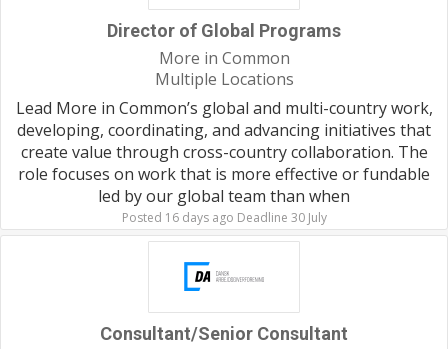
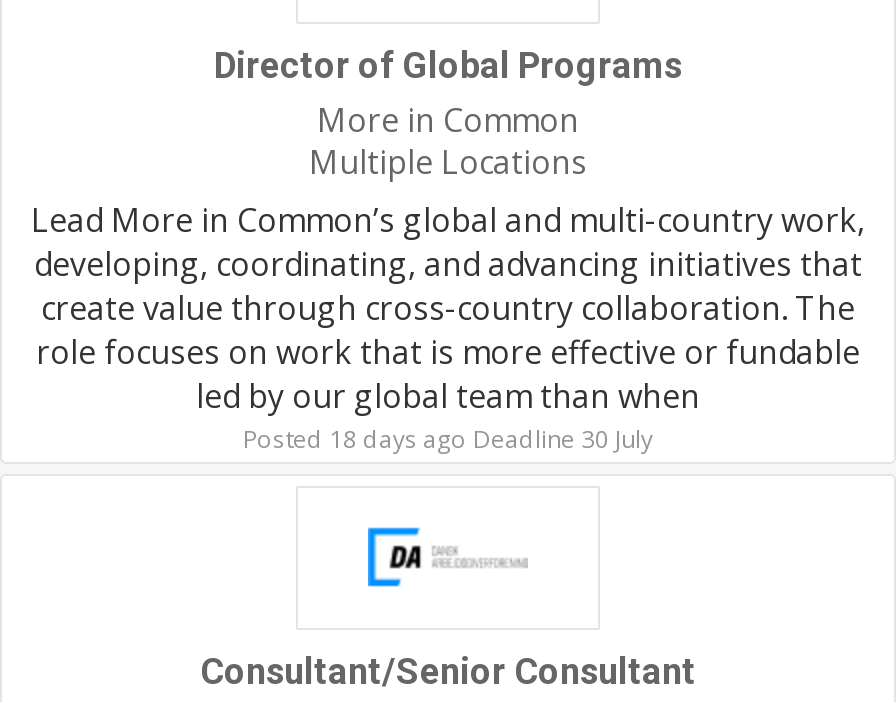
[121,209,326,226] Posted 16 days ago Deadline 30 July -> [243,422,653,456] Posted 18 days ago Deadline 30 July

